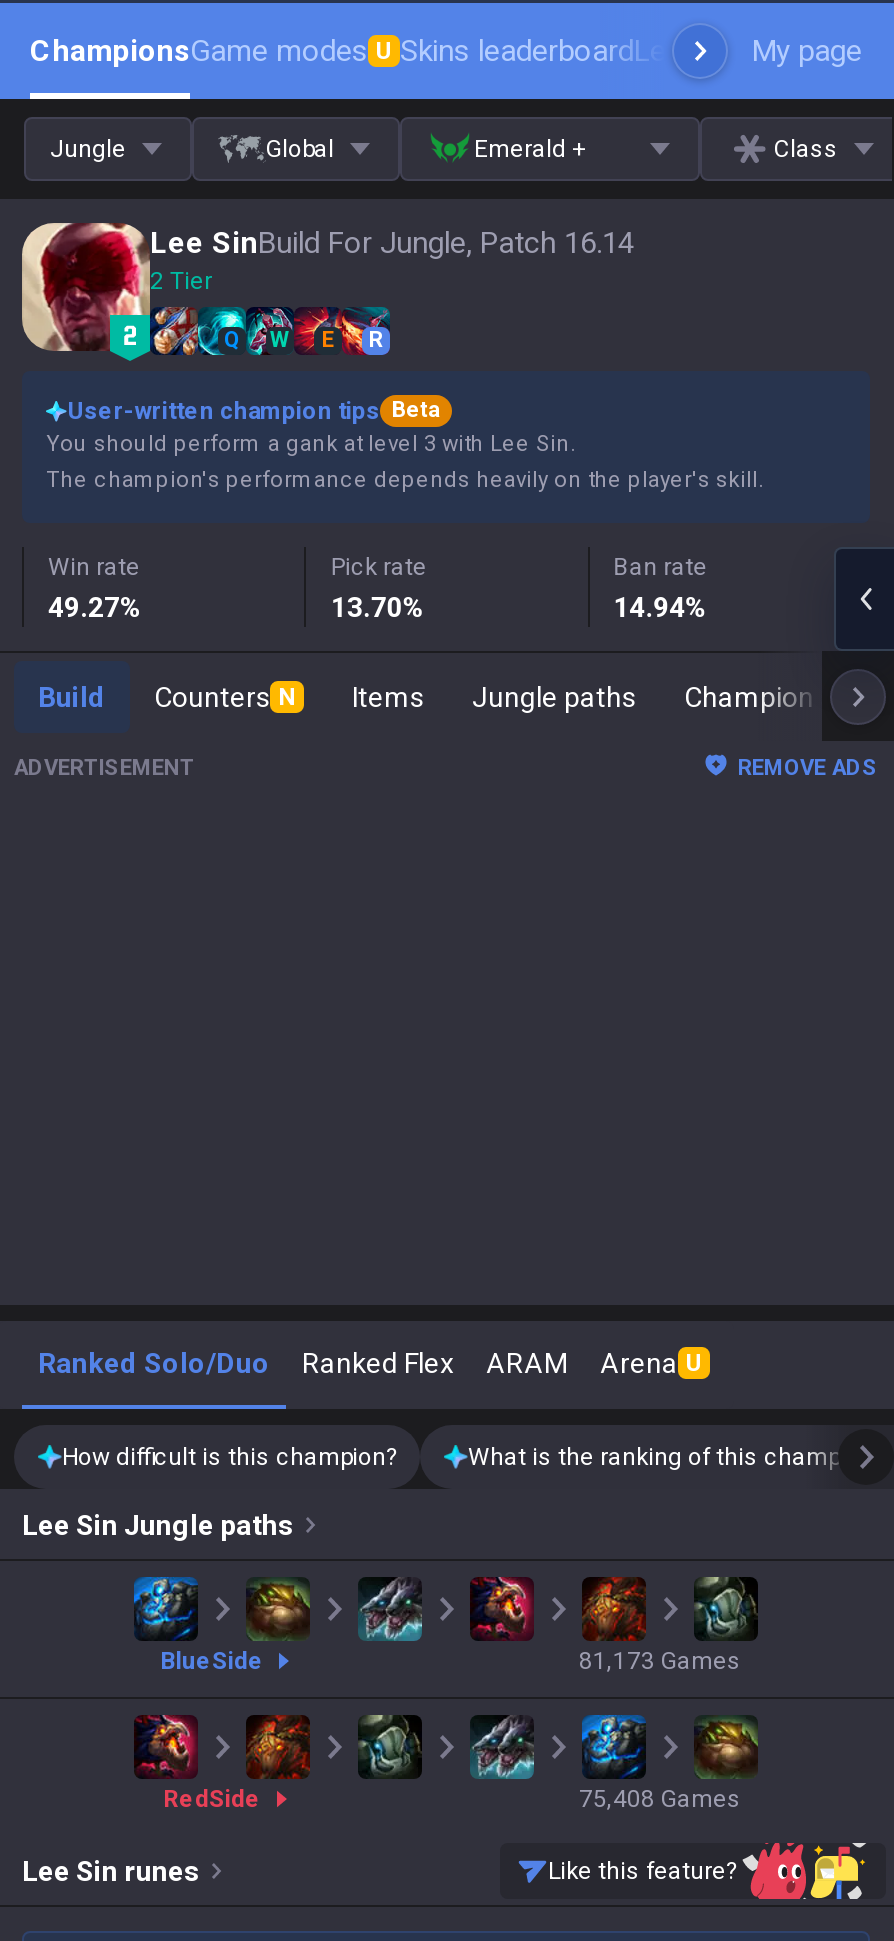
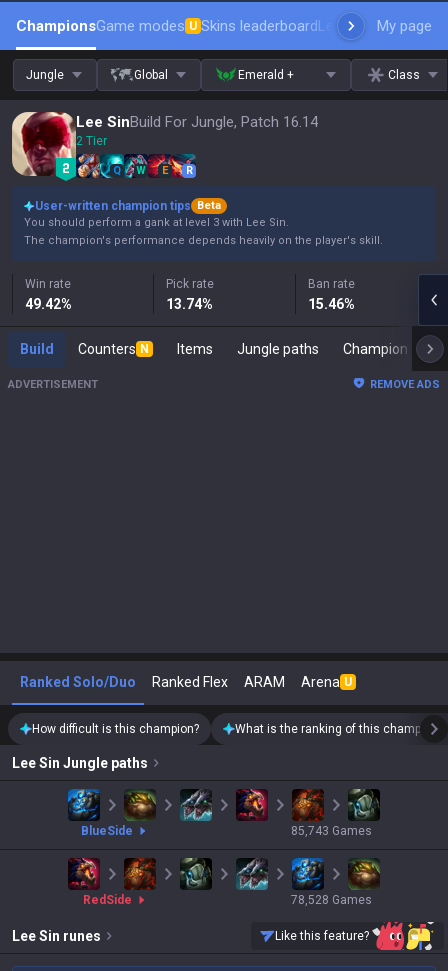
[48,591,142,623] 49.27% -> [25,296,72,312] 49.42%
[331,591,425,623] 13.70% -> [166,296,213,312] 13.74%
[613,591,707,623] 14.94% -> [308,296,355,312] 15.46%
[579,1647,741,1675] 81,173 Games -> [290,824,371,838] 85,743 Games
[579,1785,741,1813] 75,408 Games -> [290,893,371,907] 78,528 Games

